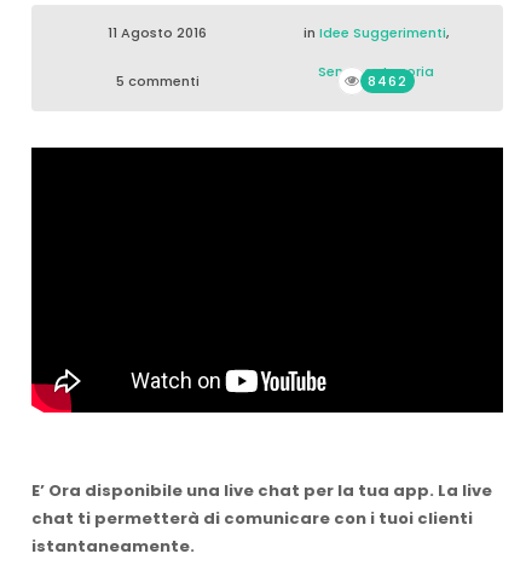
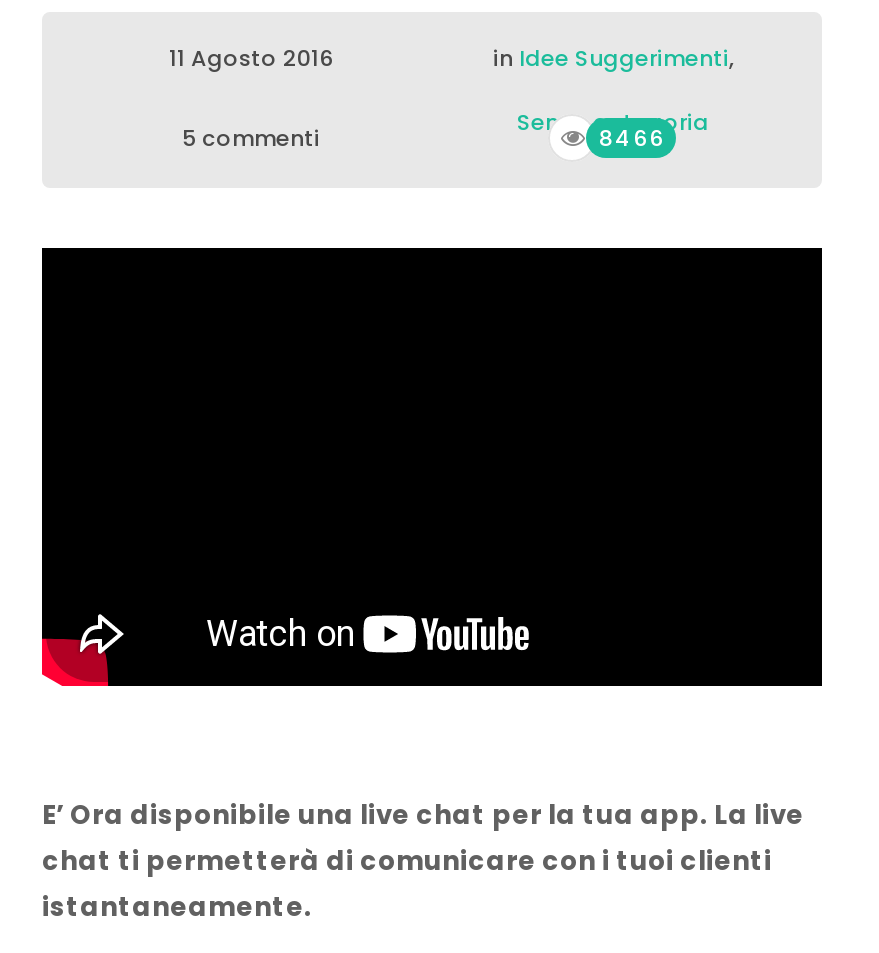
[368,71,408,91] 8462 -> [599,122,665,154] 8466

